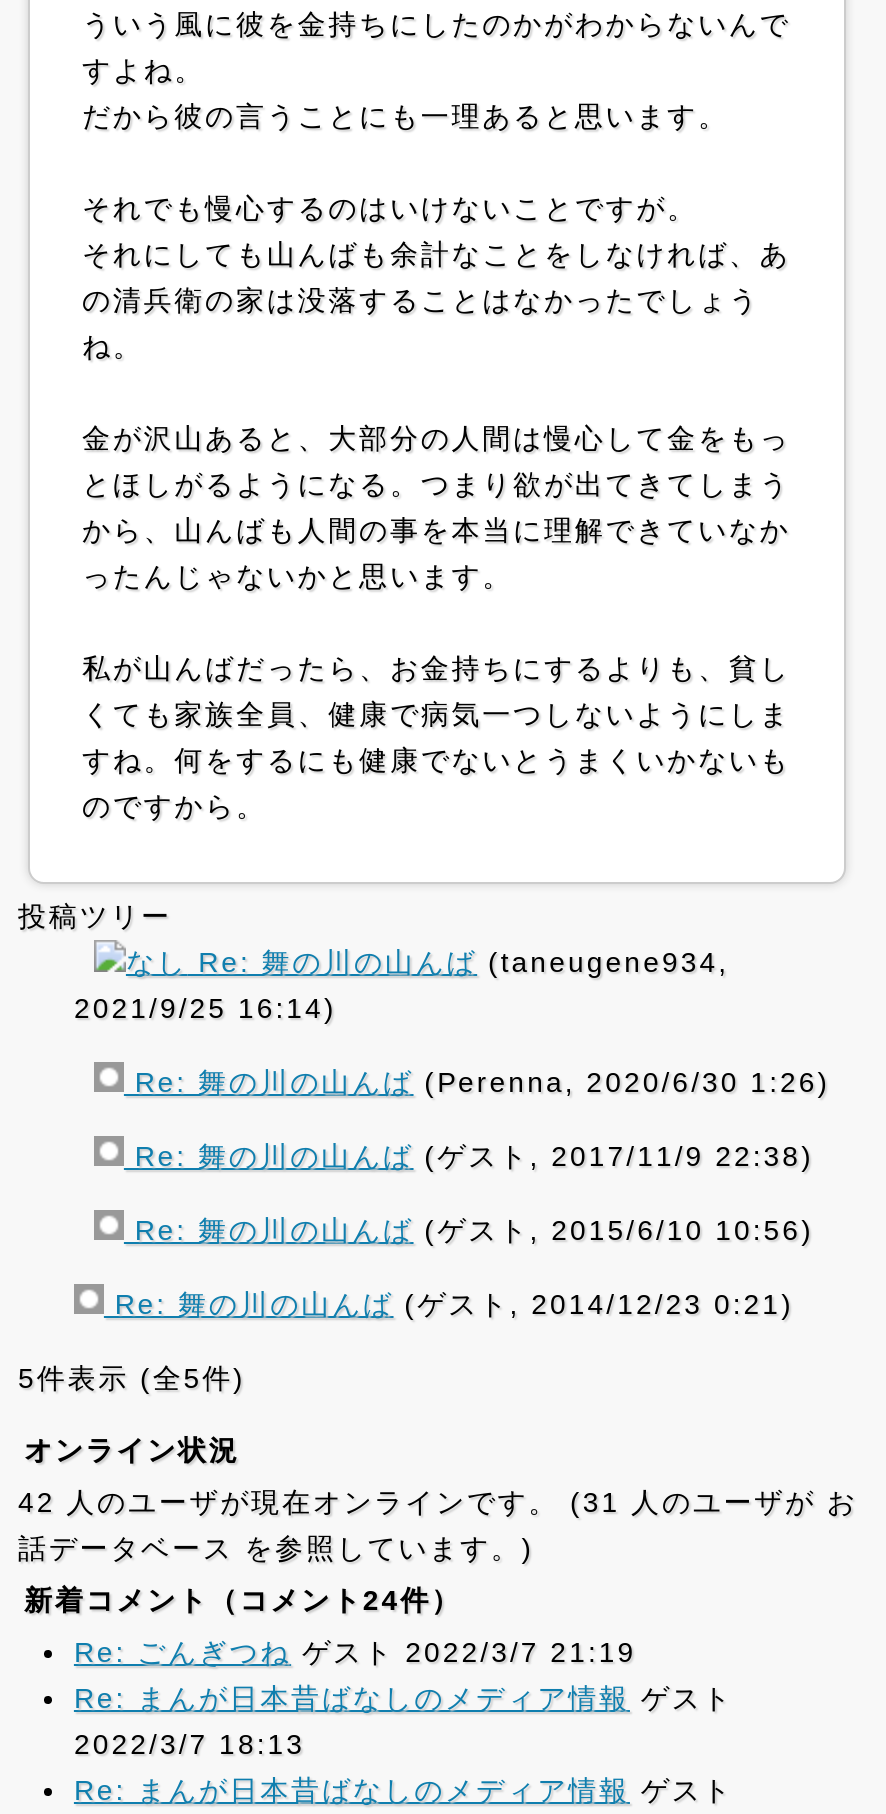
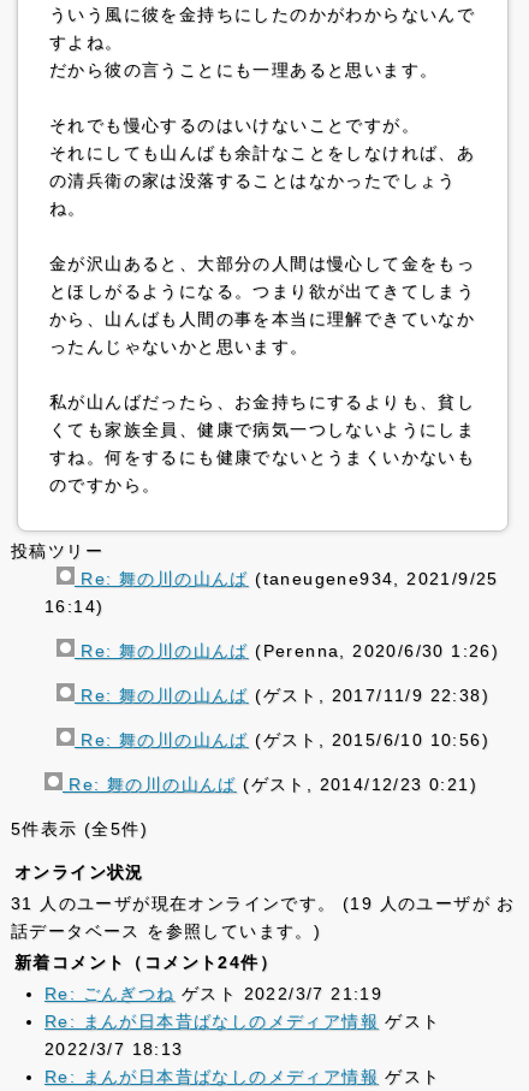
[18,1486,858,1518] 42 人のユーザが現在オンラインです。 (31 人のユーザが お -> [11,894,516,913] 31 人のユーザが現在オンラインです。 (19 人のユーザが お

